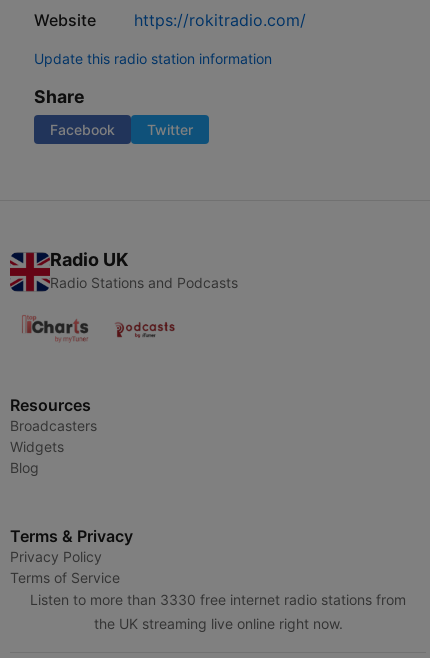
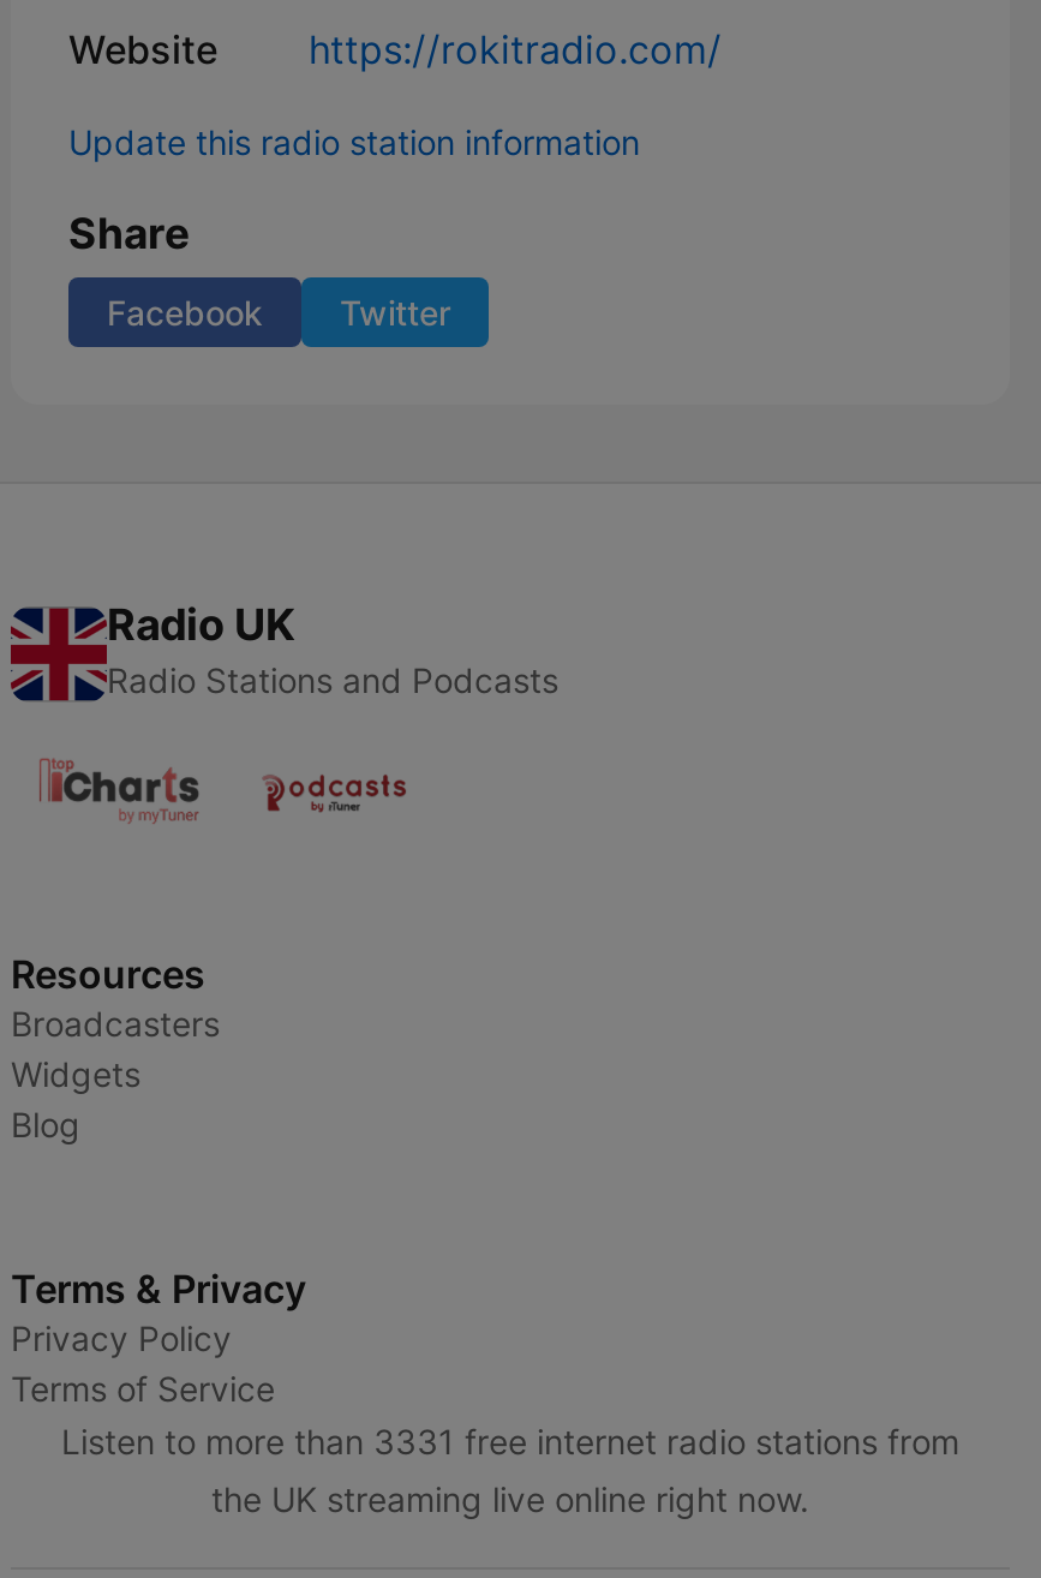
[30,591,406,608] Listen to more than 3330 free internet radio stations from -> [61,1421,959,1462] Listen to more than 3331 free internet radio stations from

